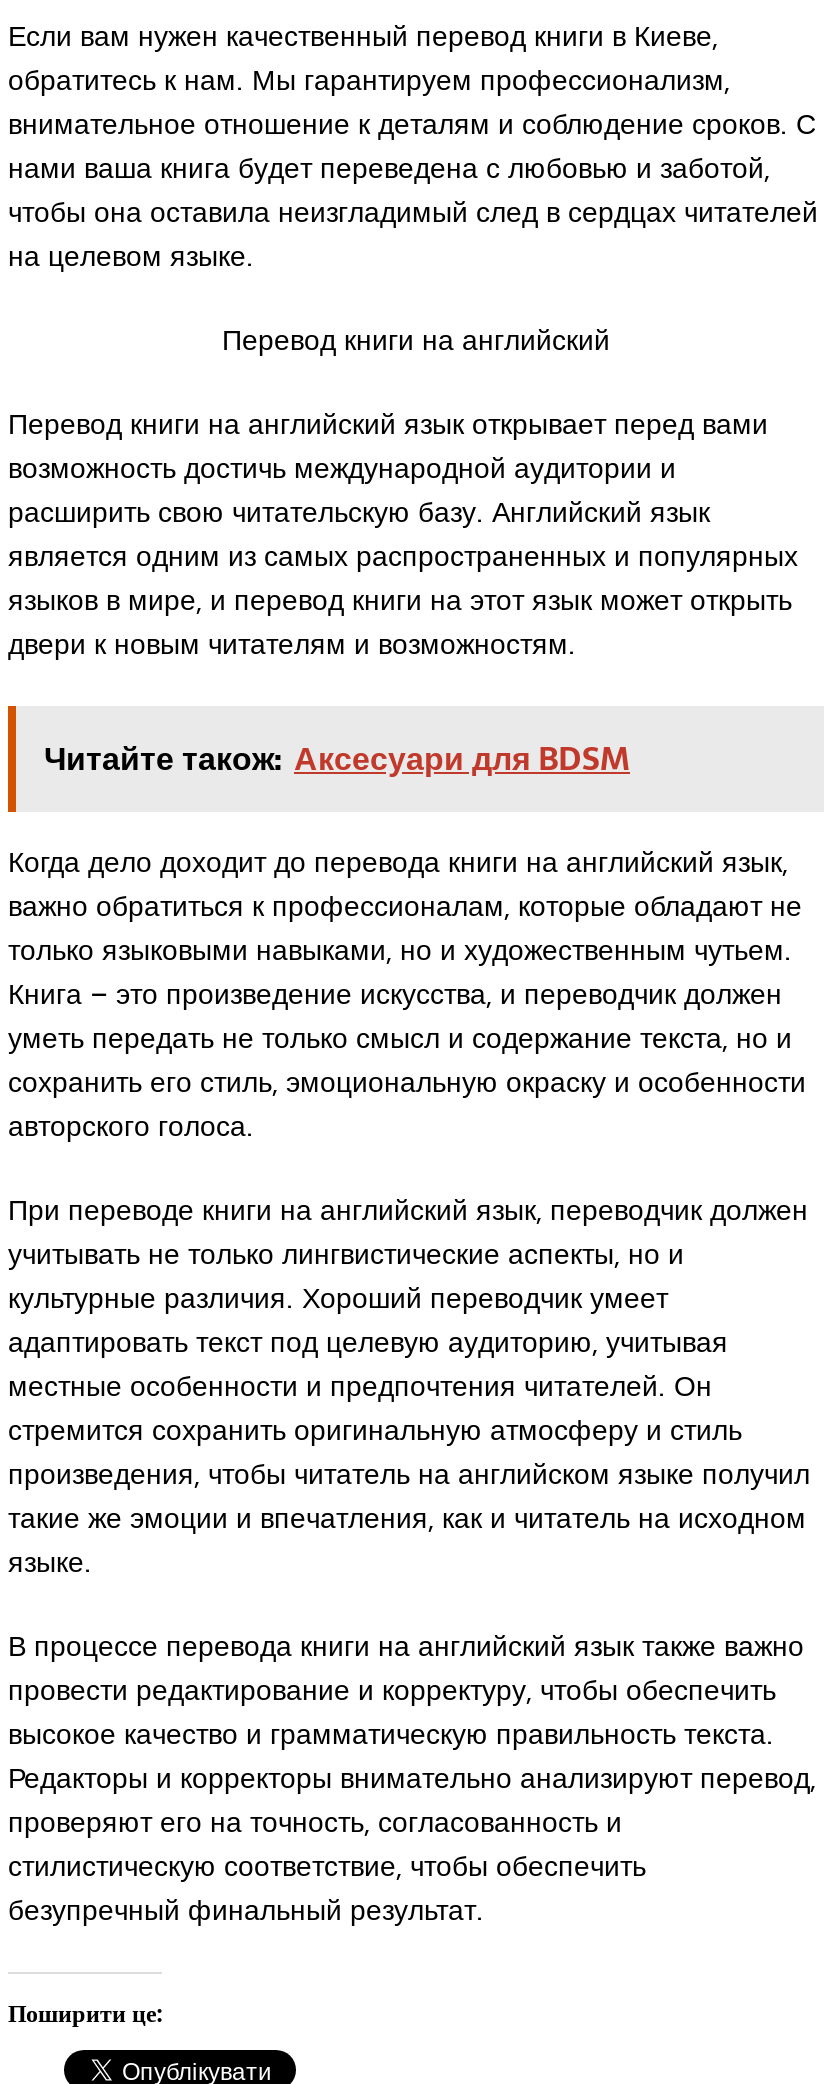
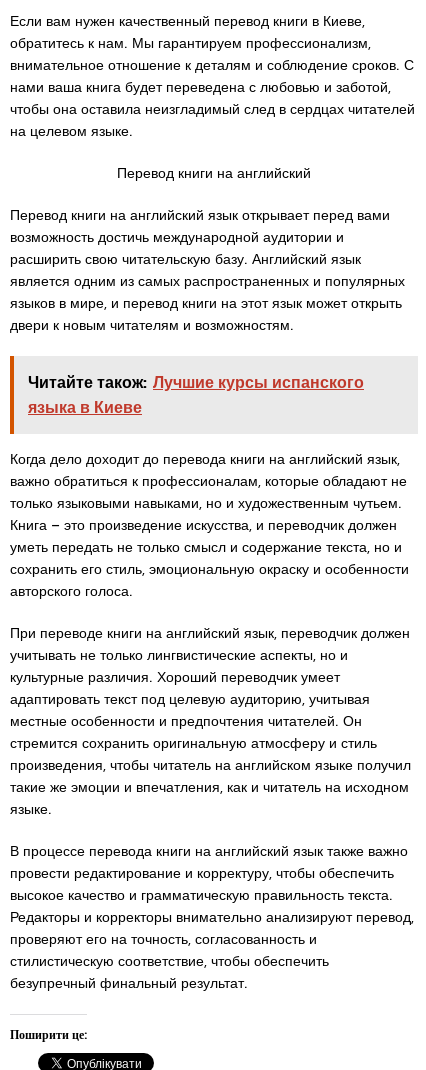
[44,731,630,783] Читайте також: Аксесуари для BDSM -> [28,369,364,420] Читайте також: Лучшие курсы испанского | языка в Киеве

